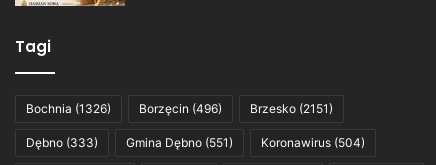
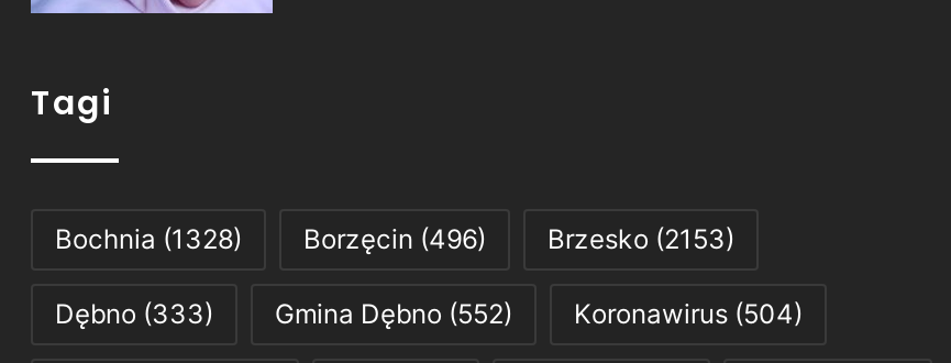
[26,101,111,116] Bochnia (1326) -> [55,221,242,254] Bochnia (1328)
[250,101,333,116] Brzesko (2151) -> [548,221,734,254] Brzesko (2153)
[26,135,365,150] Dębno (333) Gmina Dębno (551) Koronawirus (504) -> [55,296,803,329] Dębno (333) Gmina Dębno (552) Koronawirus (504)

